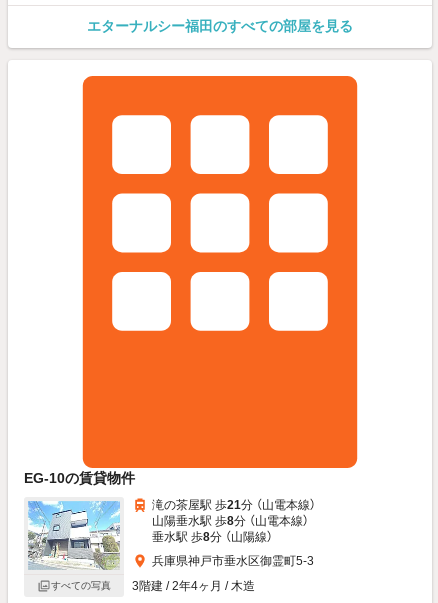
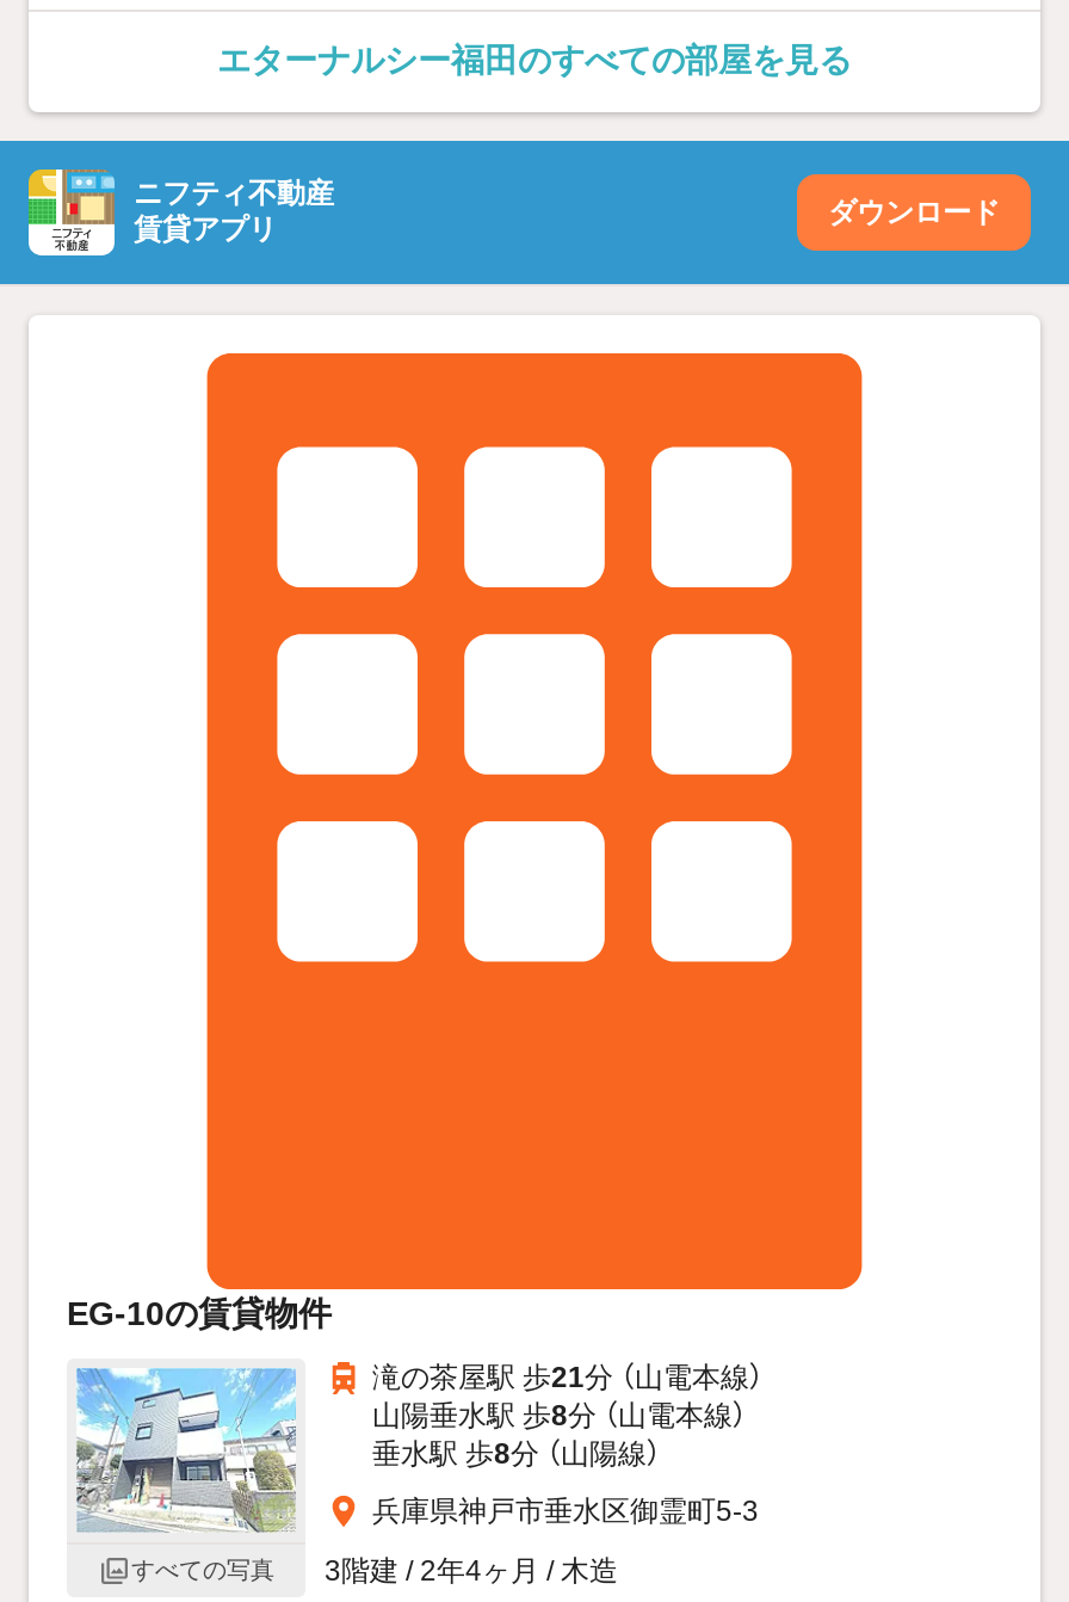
none -> [7,137,1062,288] [image] | ニフティ不動産 | 賃貸アプリ | ダウンロード

